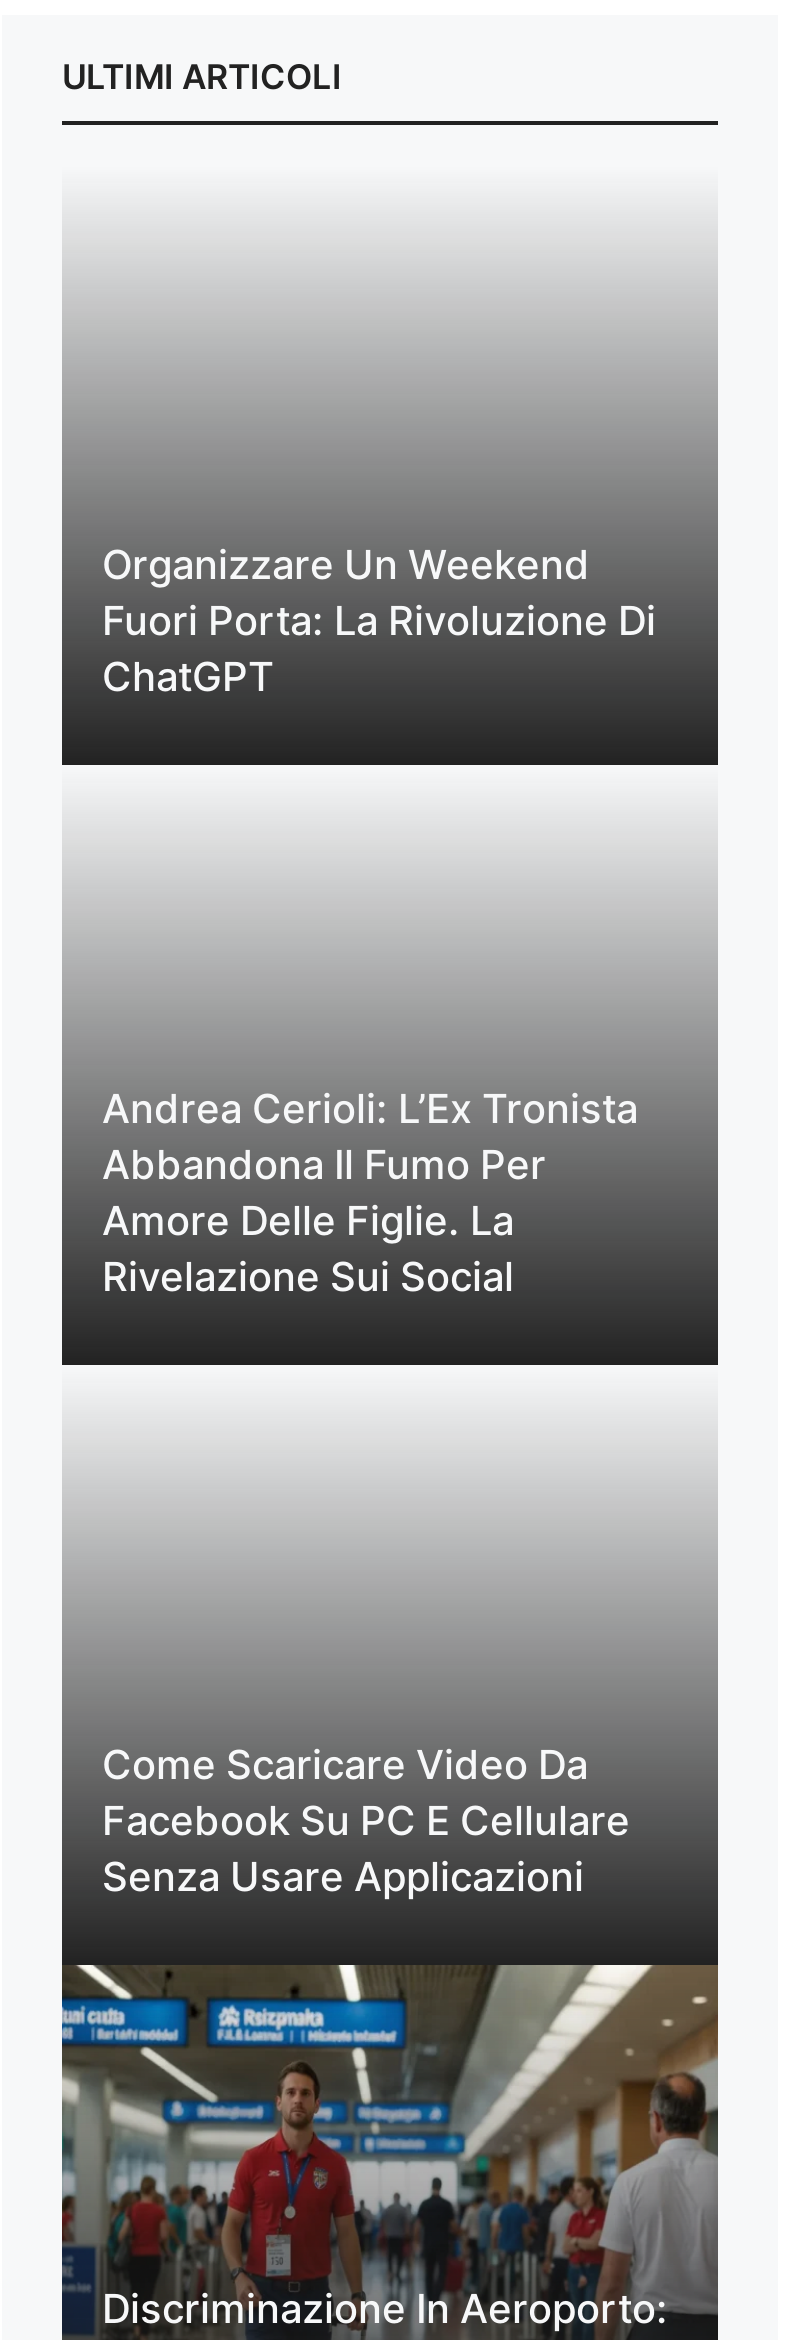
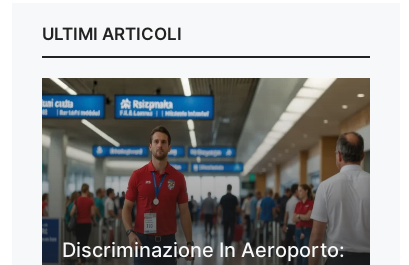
[62,222,718,768] [image] | Organizzare Un Weekend | Fuori Porta: La Rivoluzione Di | ChatGPT -> none
[62,822,718,1368] [image] | Andrea Cerioli: L’Ex Tronista | Abbandona Il Fumo Per | Amore Delle Figlie. La | Rivelazione Sui Social -> none
[62,1422,718,1968] [image] | Come Scaricare Video Da | Facebook Su PC E Cellulare | Senza Usare Applicazioni -> none

